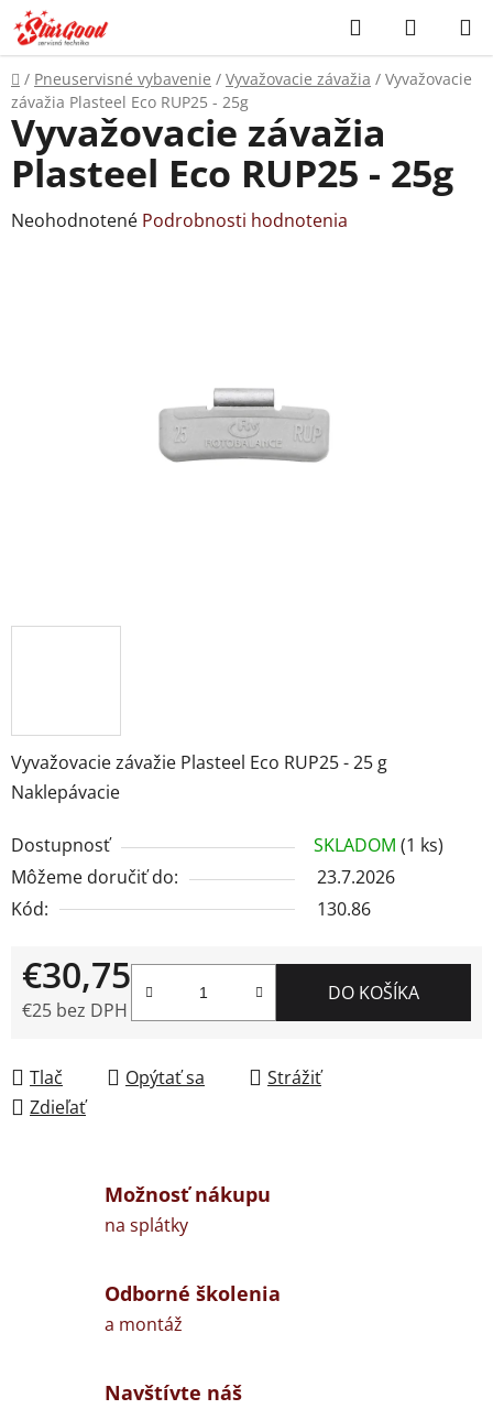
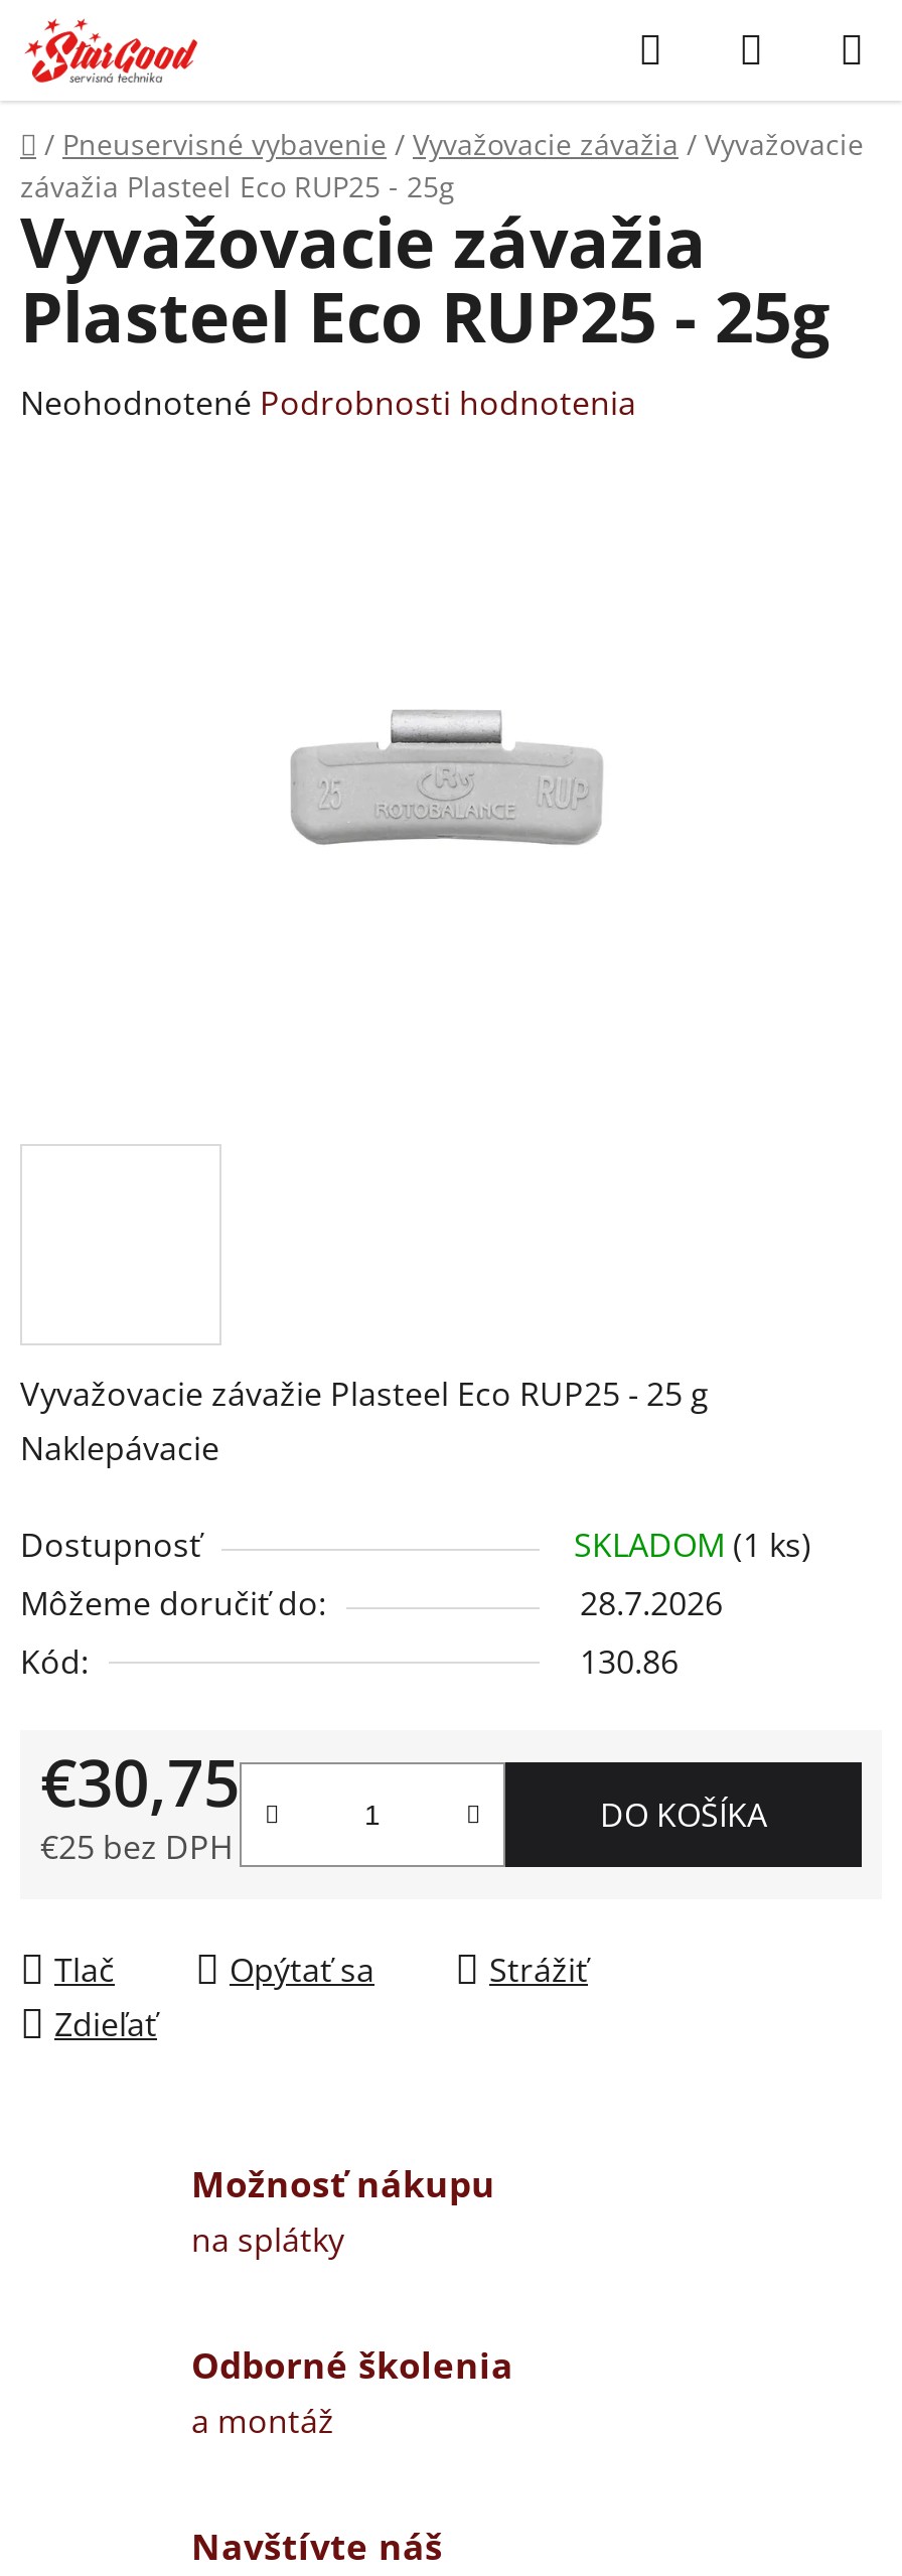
[317,864,395,888] 23.7.2026 -> [580,1580,723,1624] 28.7.2026

